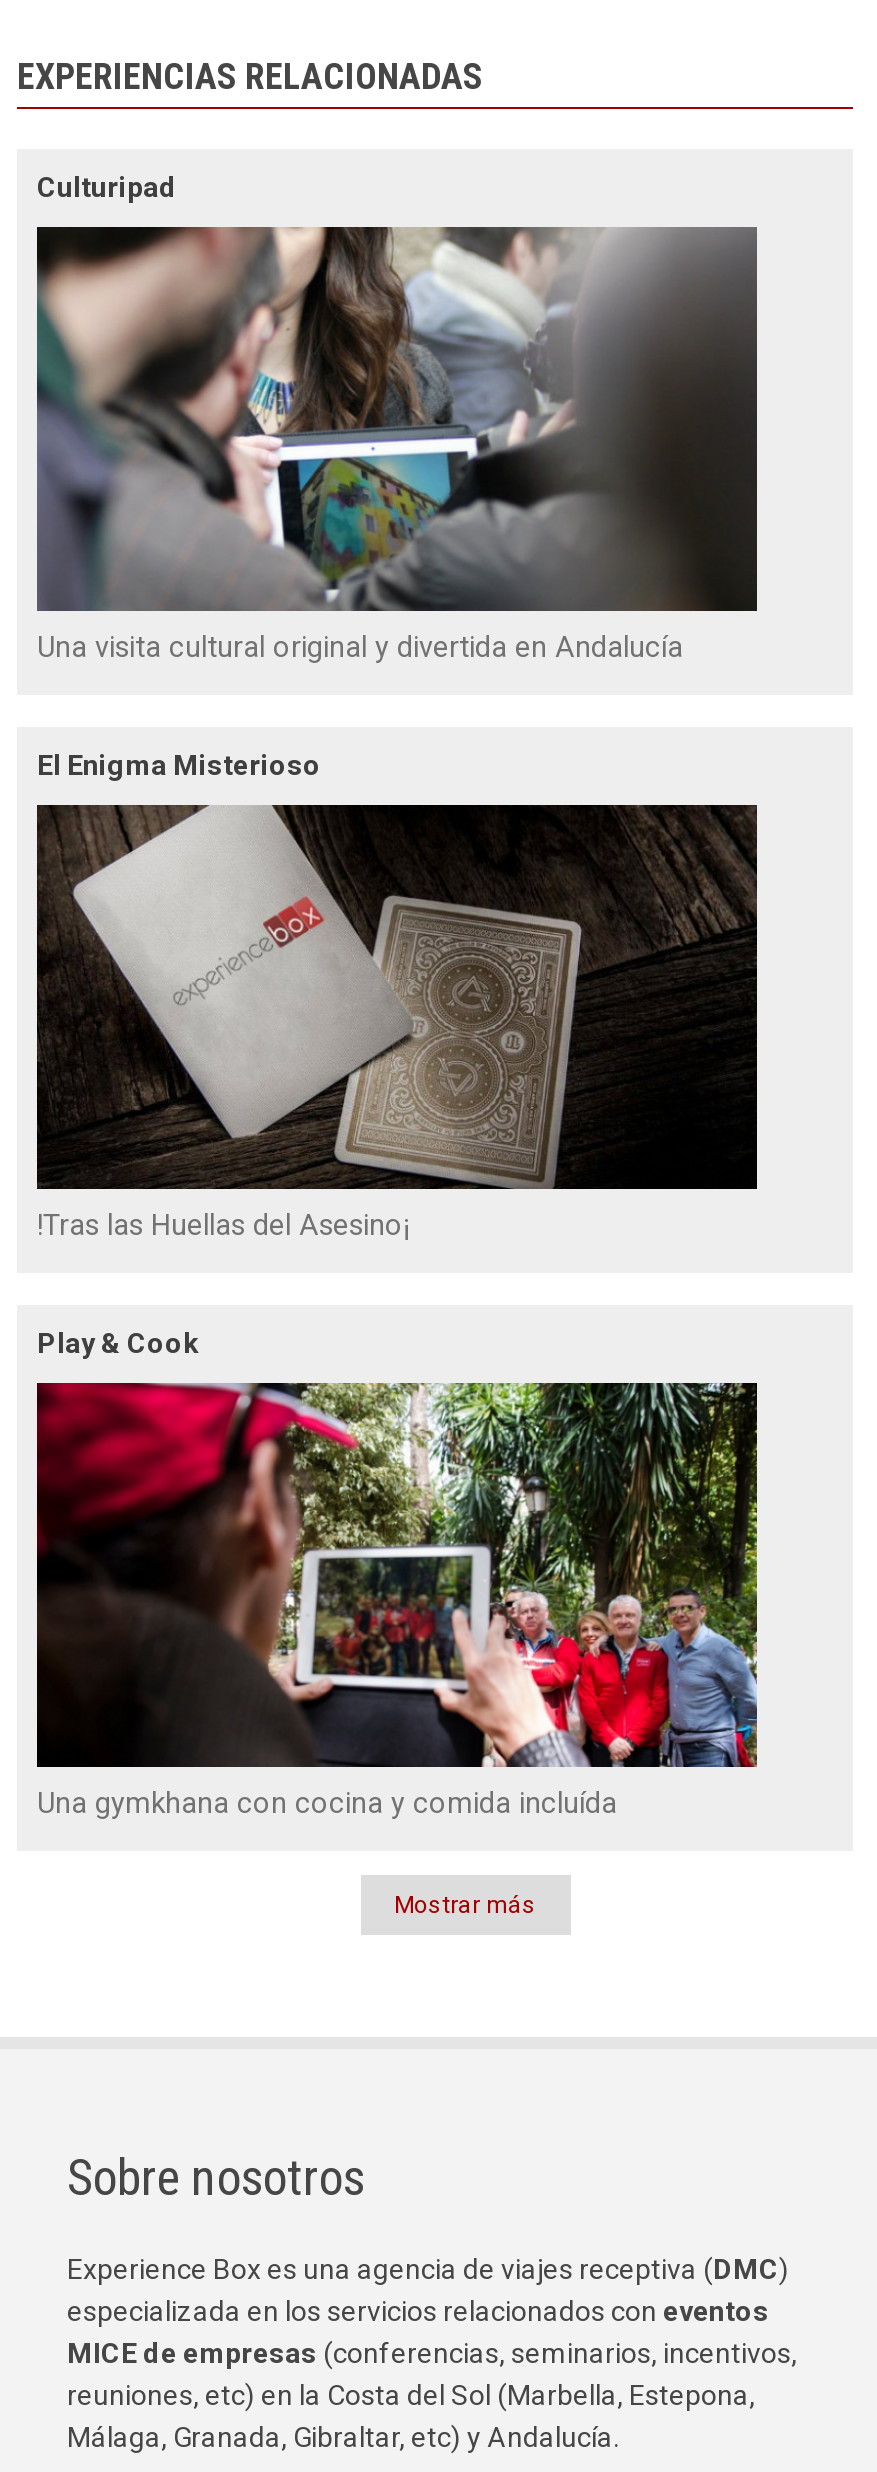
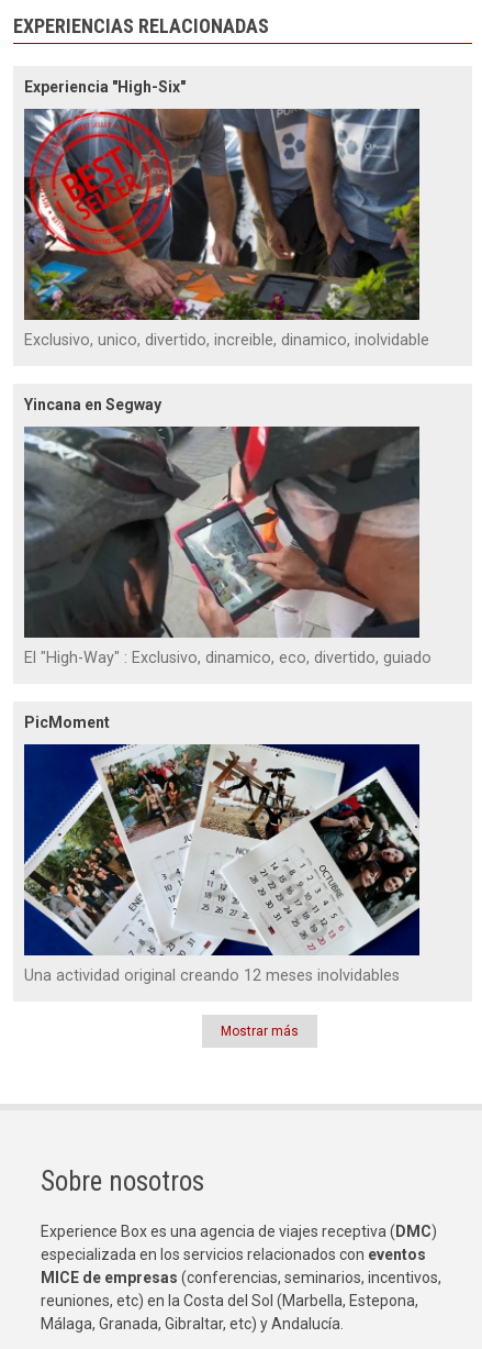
[37,171,177,203] Culturipad -> [24,78,186,95] Experiencia "High-Six"
[35,225,759,665] [image] | Una visita cultural original y divertida en Andalucía -> [23,108,429,350] [image] | Exclusivo, unico, divertido, increible, dinamico, inolvidable
[37,749,321,781] El Enigma Misterioso -> [24,396,161,413] Yincana en Segway
[35,803,759,1244] [image] | !Tras las Huellas del Asesino¡ -> [23,425,431,668] [image] | El "High-Way" : Exclusivo, dinamico, eco, divertido, guiado
[37,1328,199,1360] Play & Cook -> [24,714,110,731] PicMoment
[35,1381,759,1822] [image] | Una gymkhana con cocina y comida incluída -> [23,743,421,986] [image] | Una actividad original creando 12 meses inolvidables

